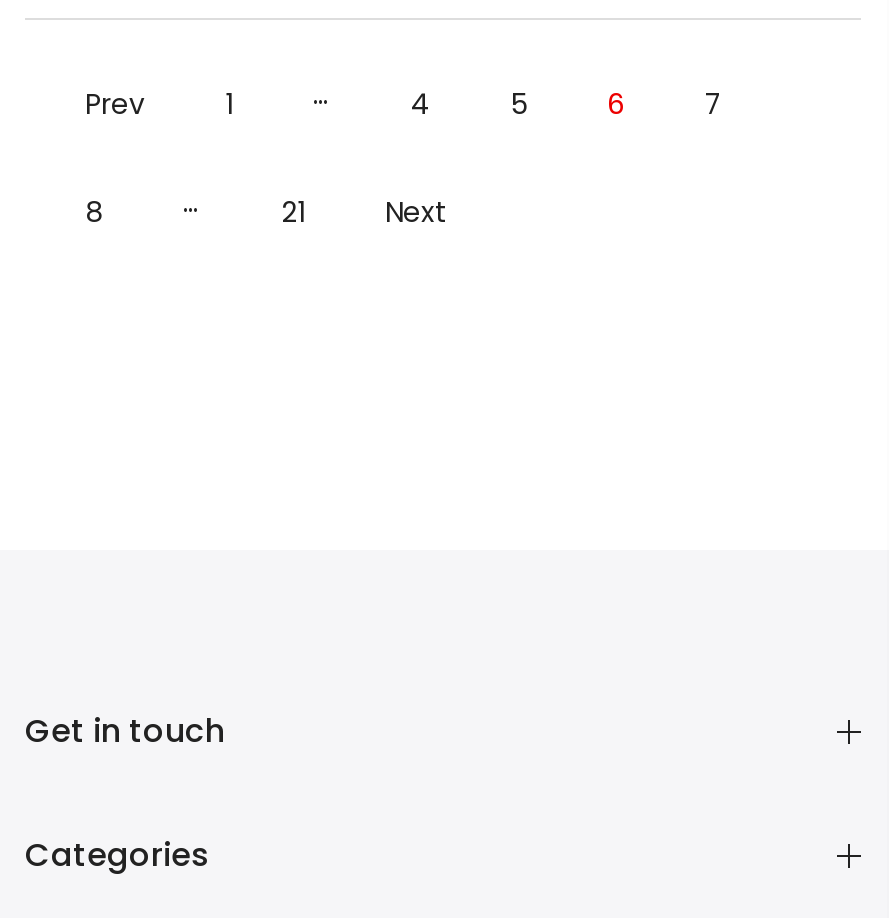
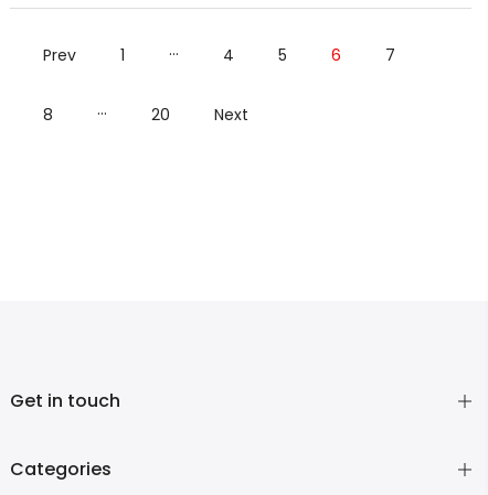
[281,192,305,232] 21 -> [151,104,170,126] 20

